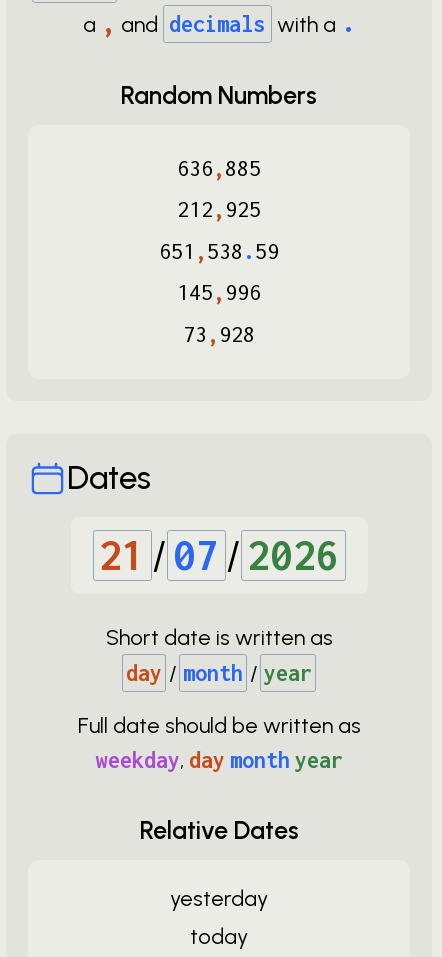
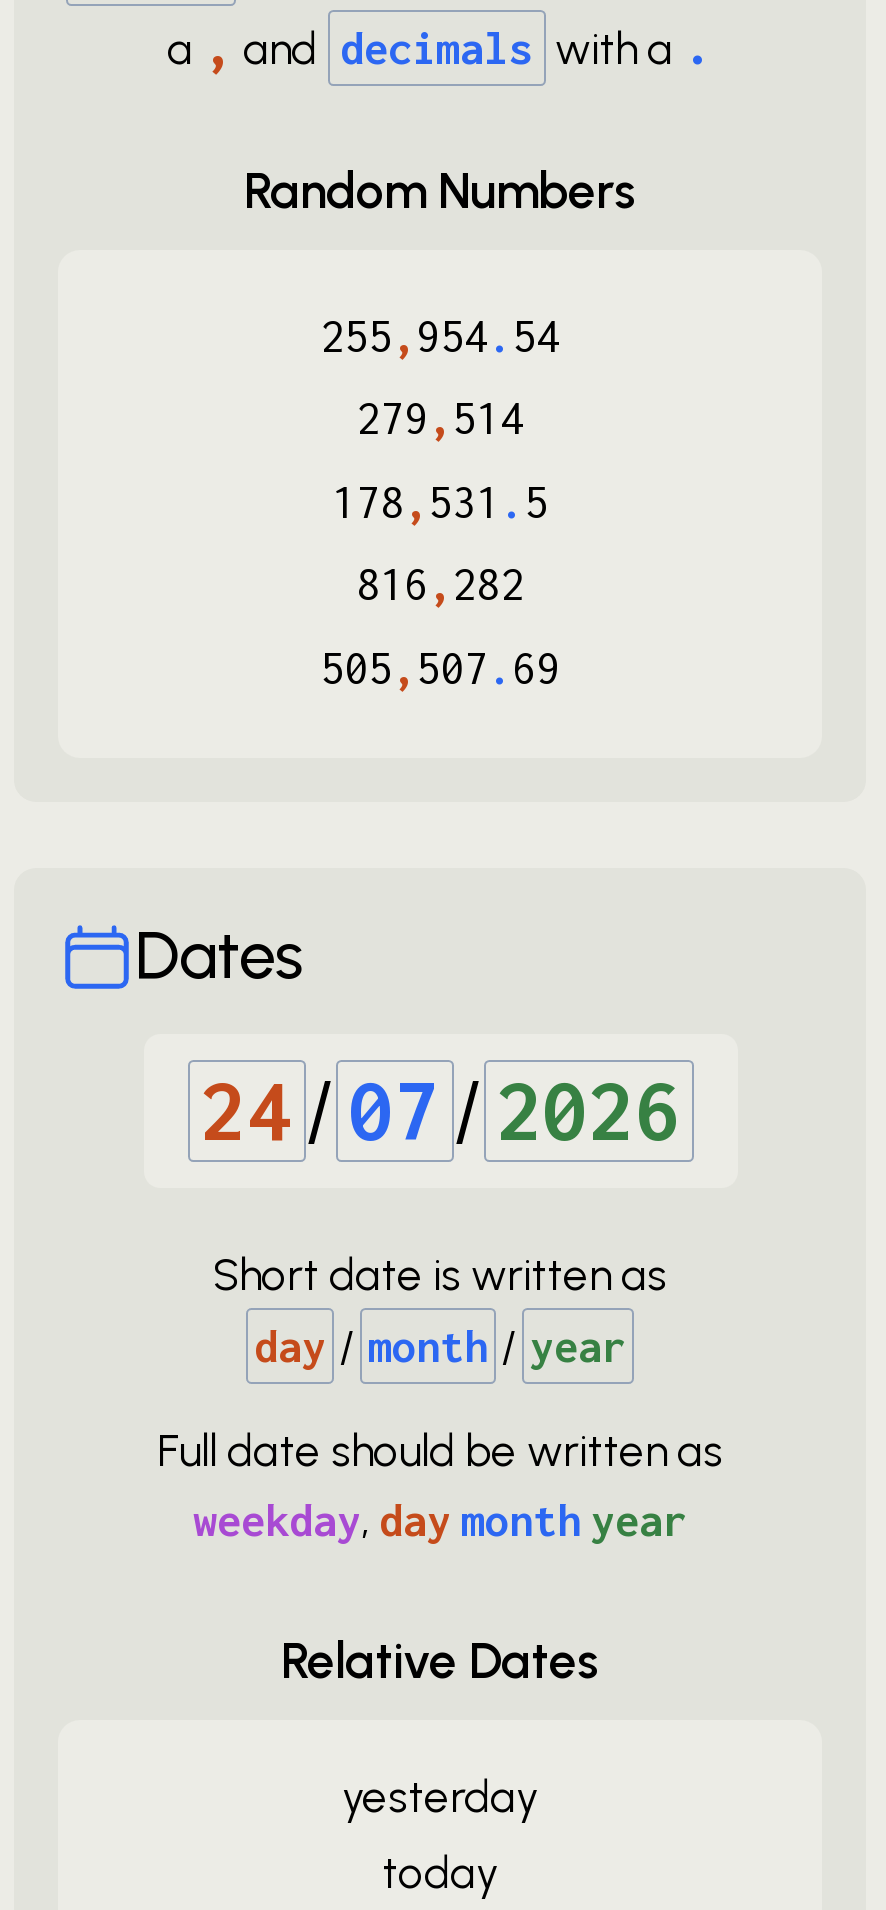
[177,155,261,181] 636, 885 -> [320,310,560,362] 255, 954. 54
[177,196,261,222] 212, 925 -> [356,392,524,444] 279, 514
[159,238,279,264] 651, 538. 59 -> [332,476,548,528] 178, 531. 5
[177,279,261,305] 145, 996 -> [356,558,524,610] 816, 282
[183,321,255,347] 73, 928 -> [320,642,560,694] 505, 507. 69
[99,531,339,580] 21 / 07 / 2026 -> [200,1062,680,1160] 24 / 07 / 2026

